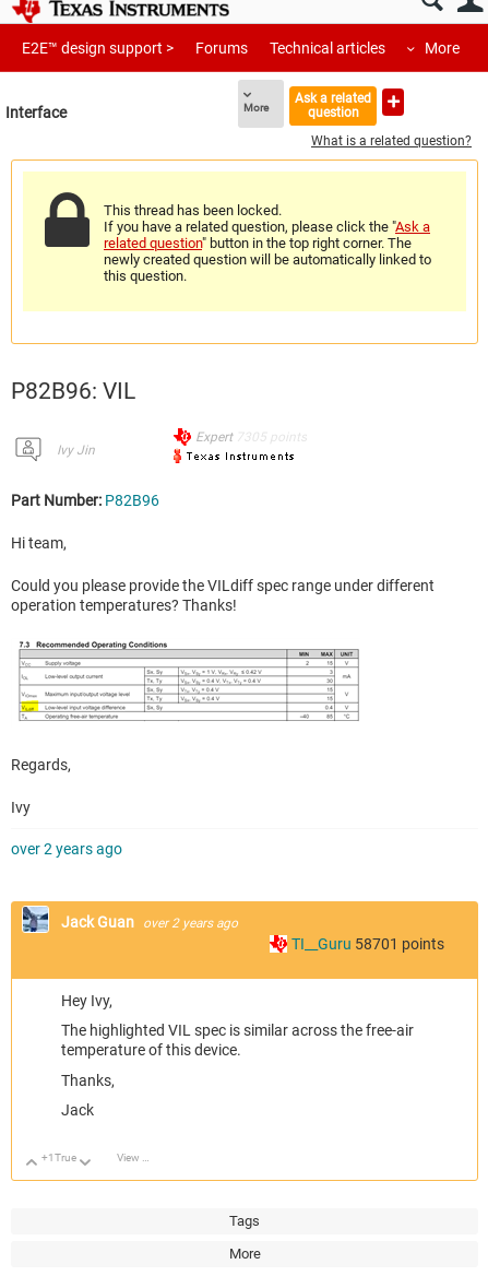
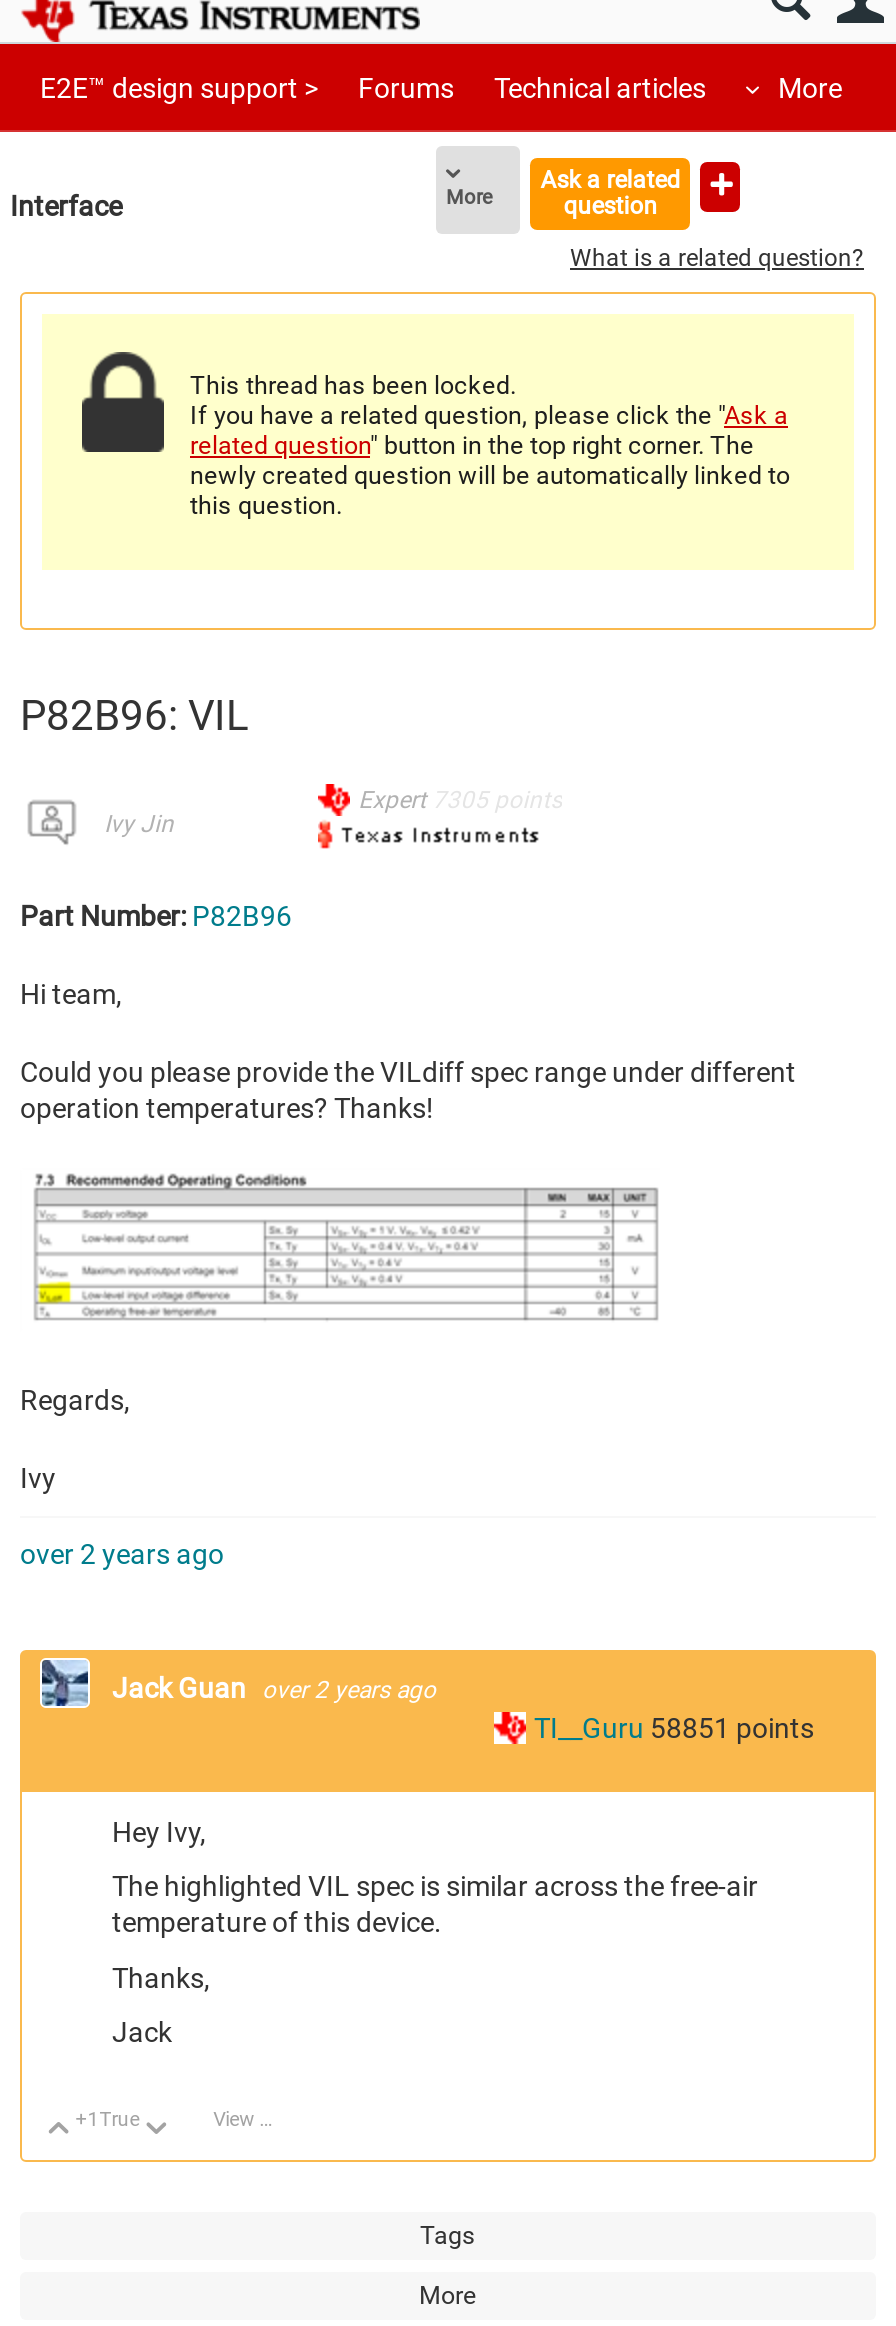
[291,935,444,953] TI__Guru 58701 points -> [534,1713,814,1745] TI__Guru 58851 points

